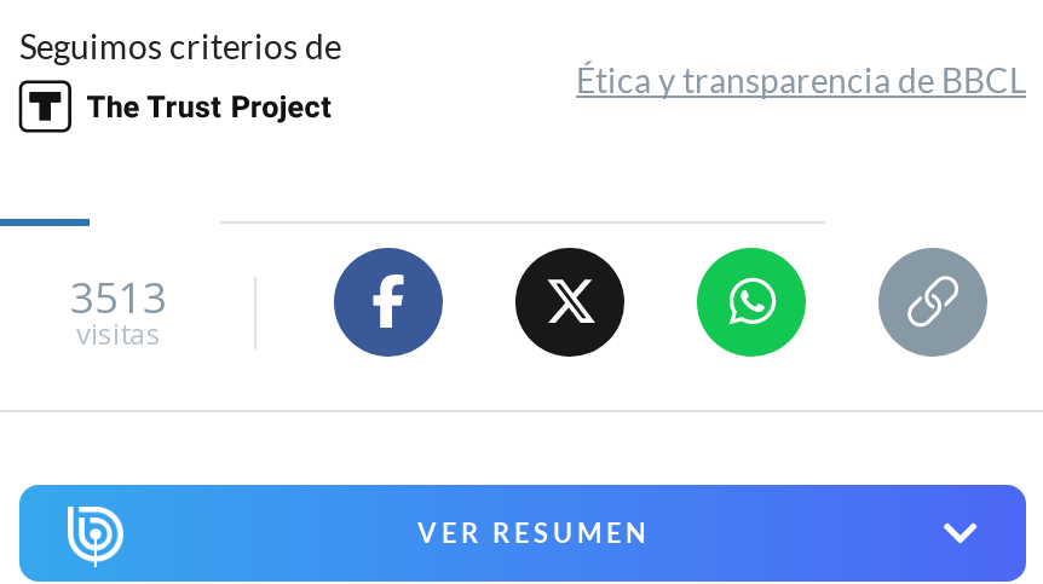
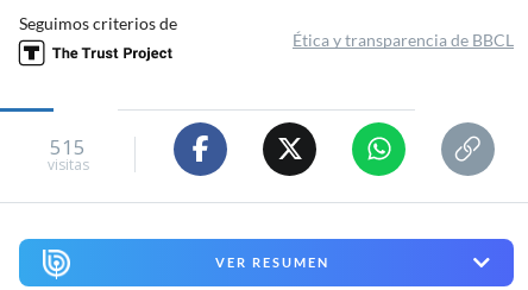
[70,270,167,325] 3513 -> [50,133,86,161] 515

